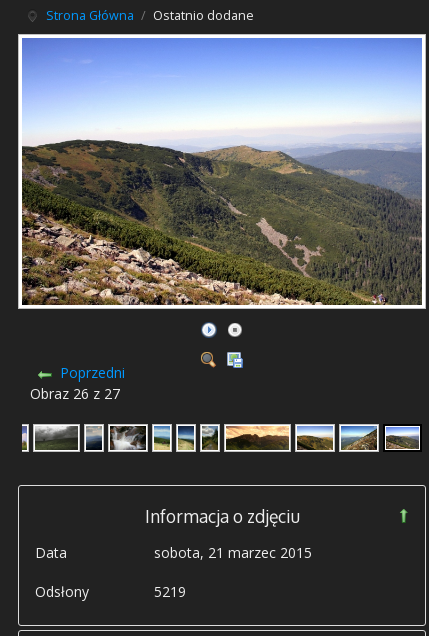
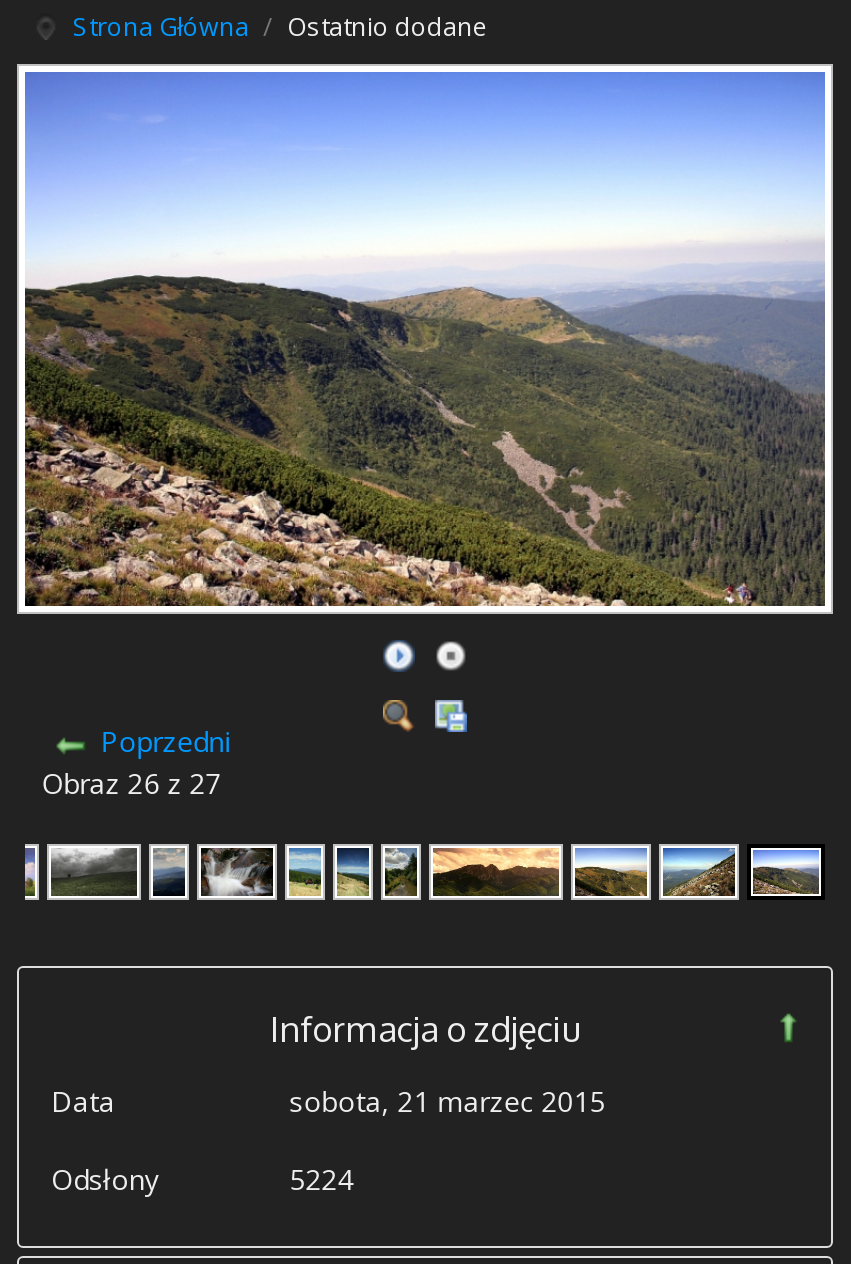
[154,582,186,601] 5219 -> [289,1160,353,1198] 5224

